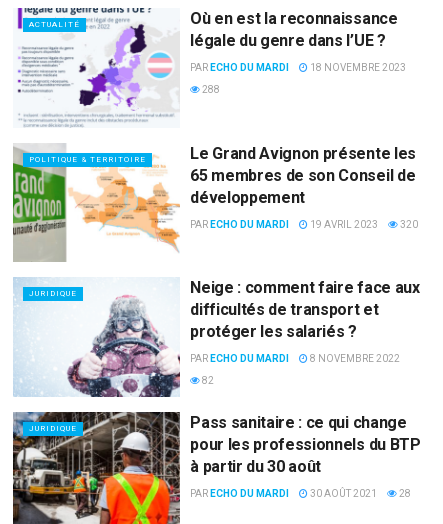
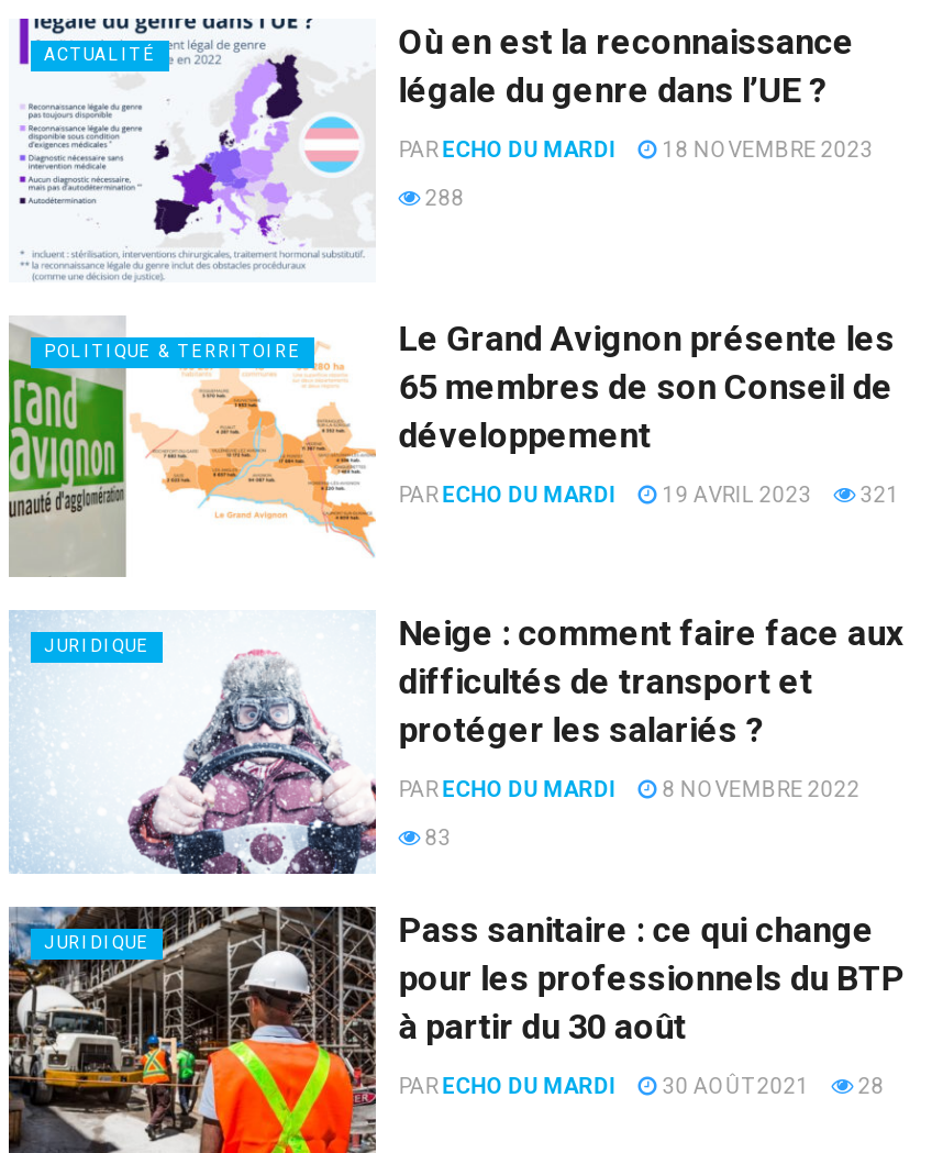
[190,219,418,230] PAR ECHO DU MARDI 19 AVRIL 2023 320 -> [398,482,899,506] PAR ECHO DU MARDI 19 AVRIL 2023 321
[200,375,214,386] 82 -> [420,826,451,850] 83

